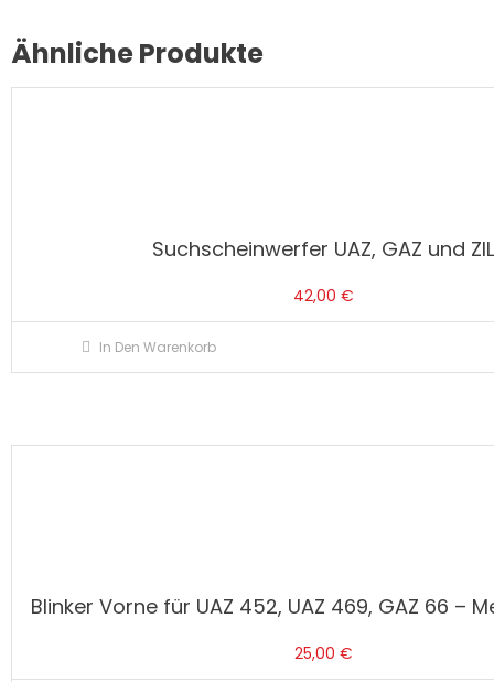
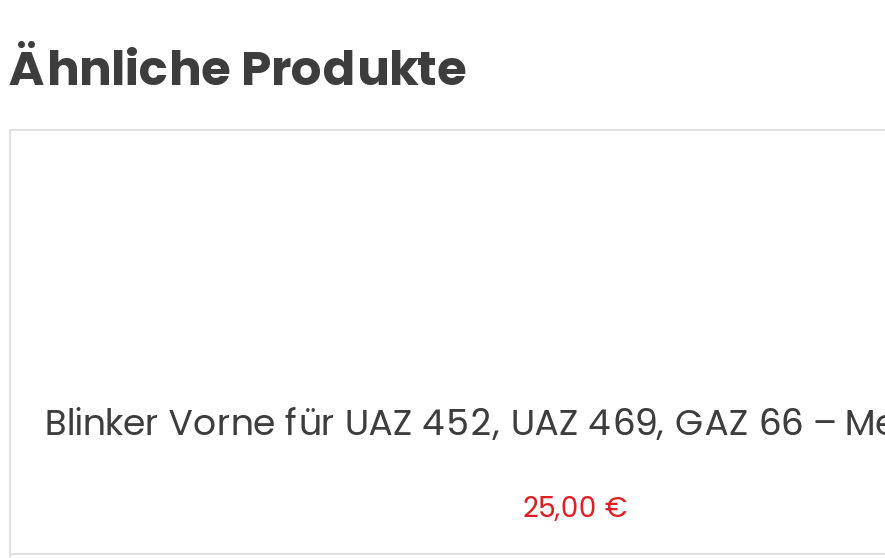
[99,235,494,357] Suchscheinwerfer UAZ, GAZ und ZIL | 42,00 € | In Den Warenkorb -> none

